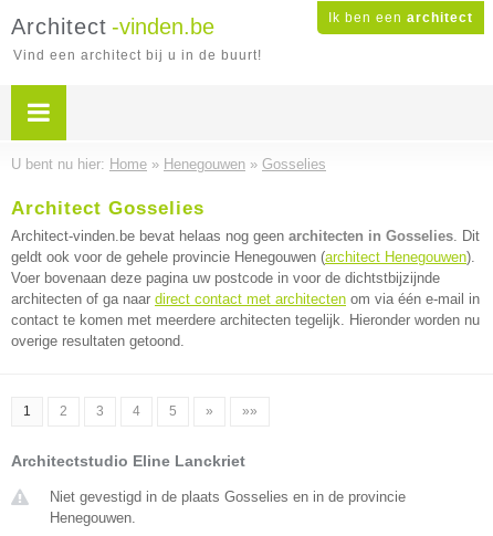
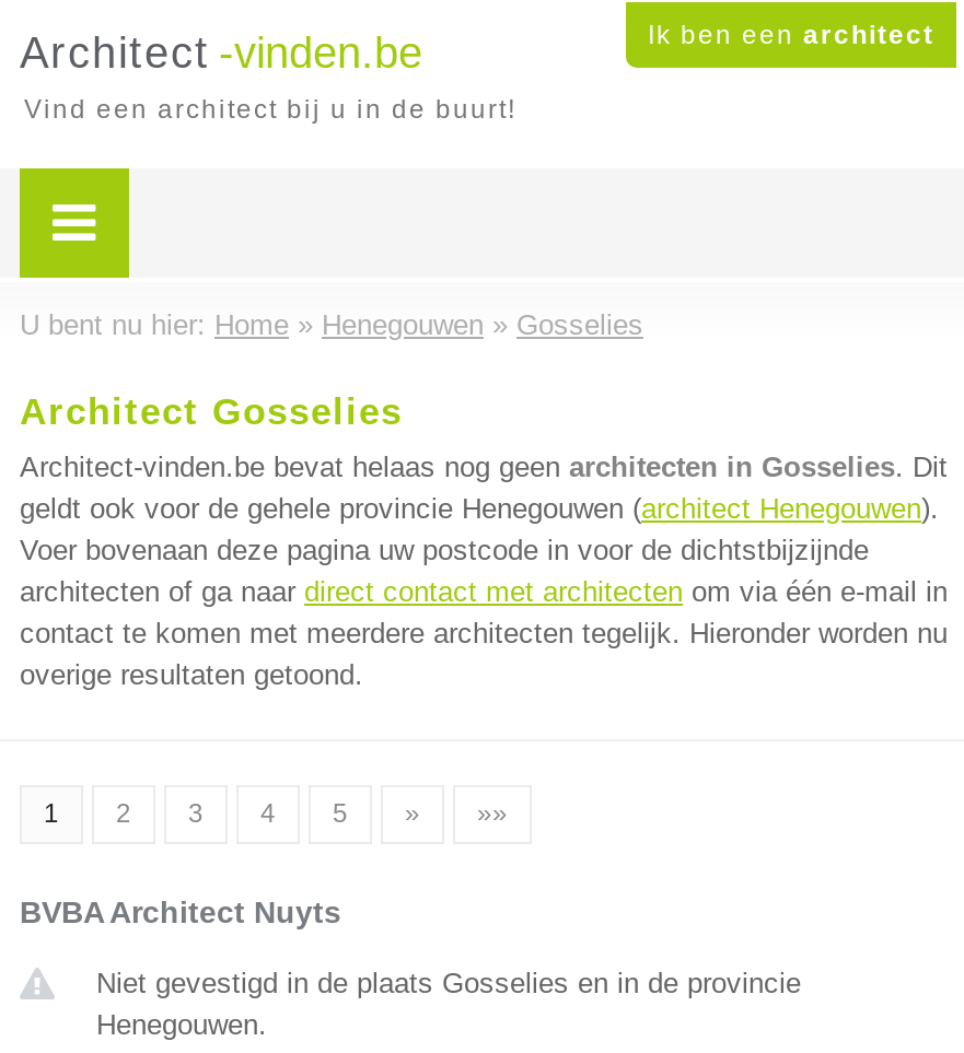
[11,452,245,470] Architectstudio Eline Lanckriet -> [20,894,341,929] BVBA Architect Nuyts

